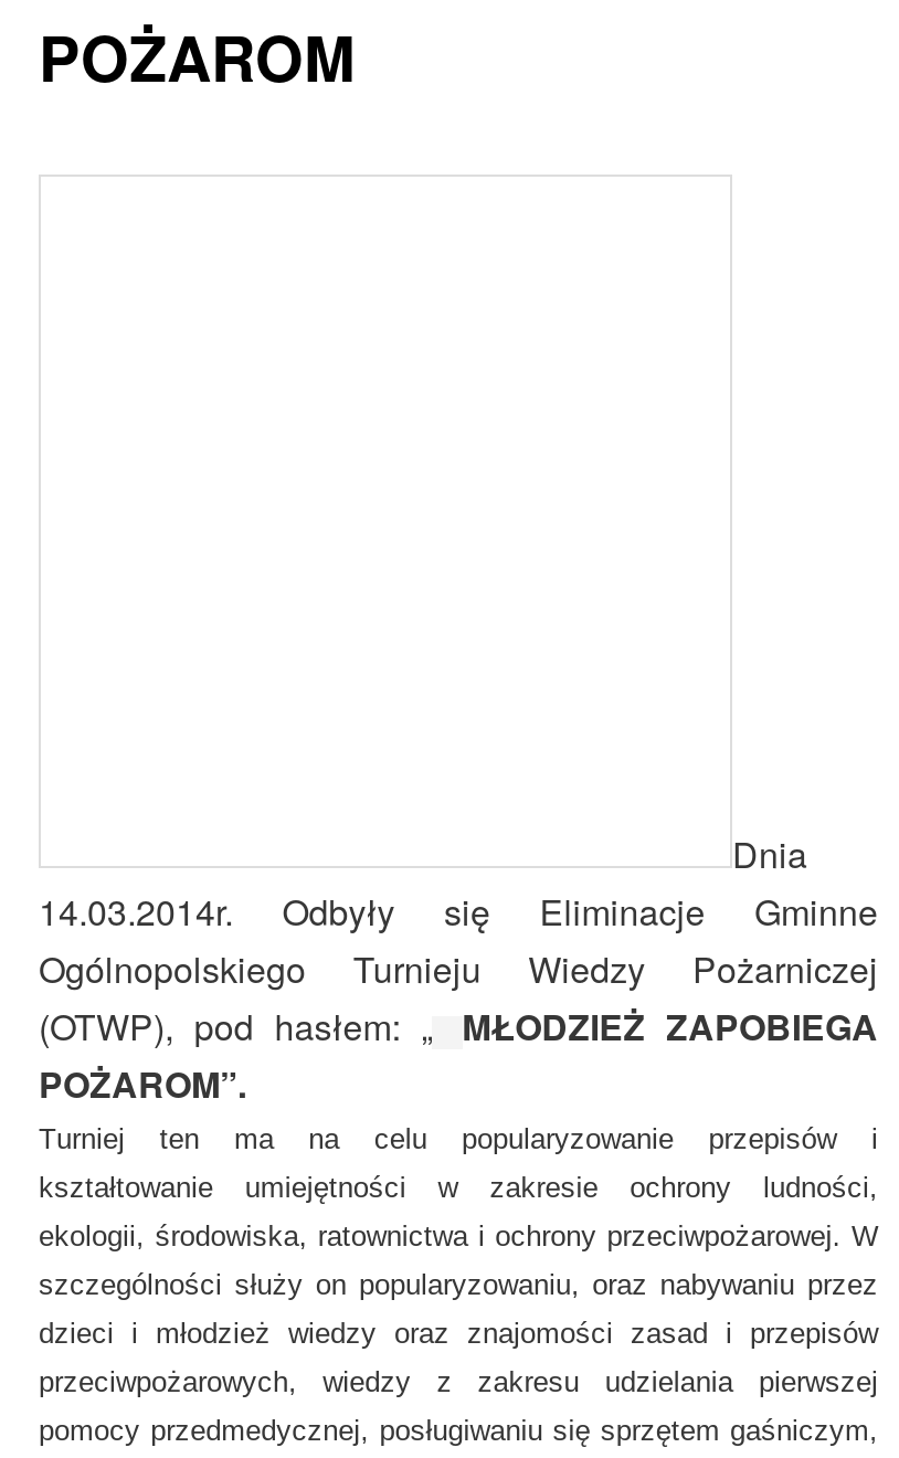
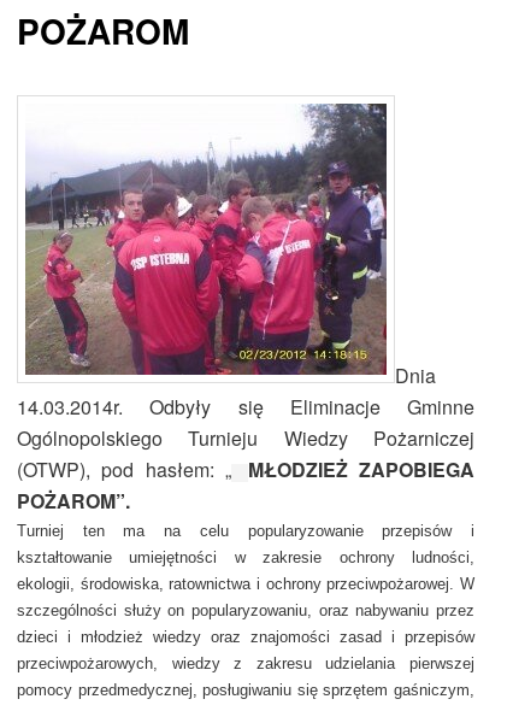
none -> [24,102,388,376] [image]

